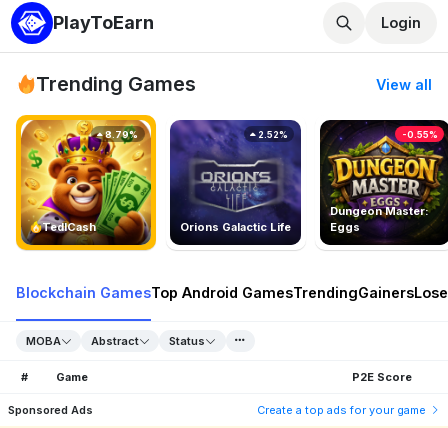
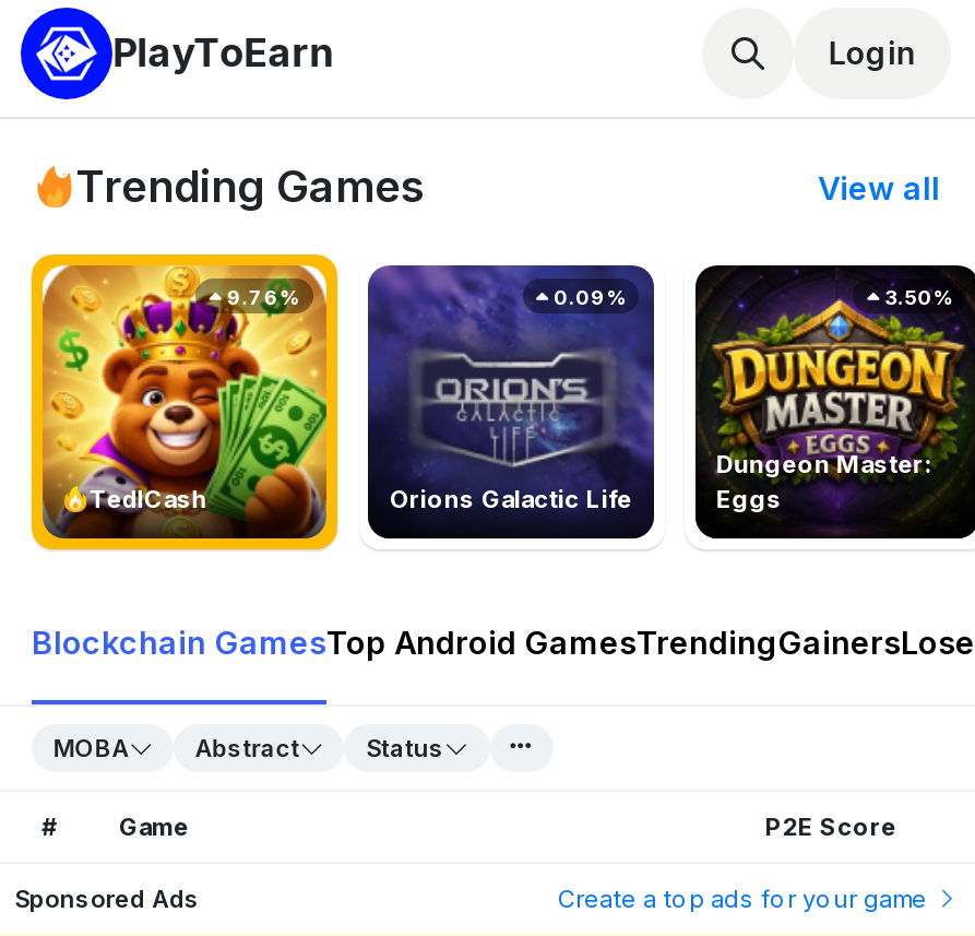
[103,129,138,140] 8.79% -> [223,285,299,309] 9.76%
[256,129,288,140] 2.52% -> [549,285,626,309] 0.09%
[402,129,438,140] -0.55% -> [880,285,952,309] 3.50%

